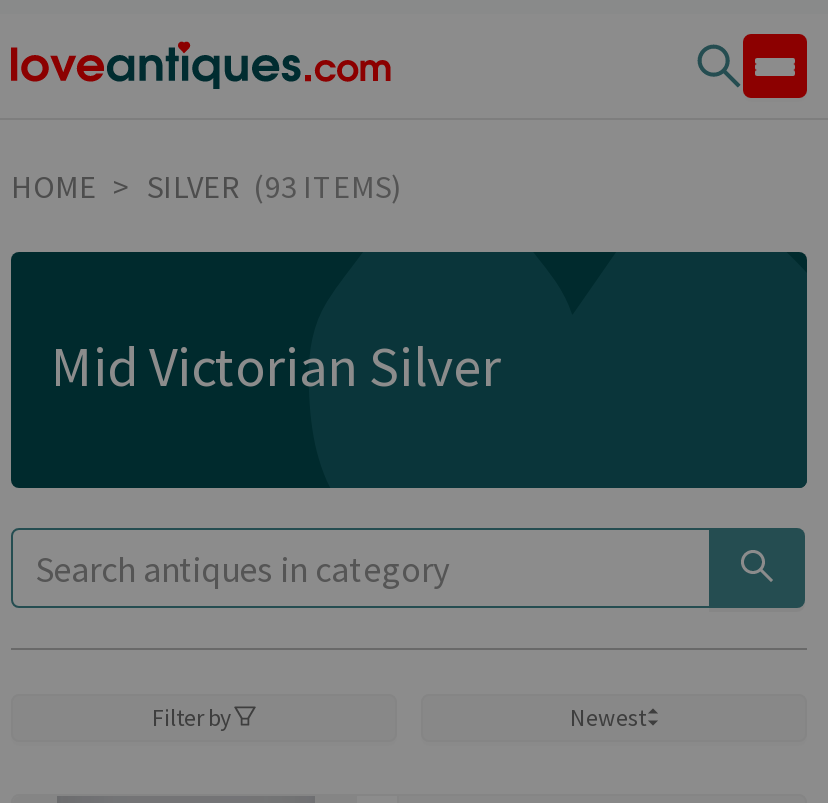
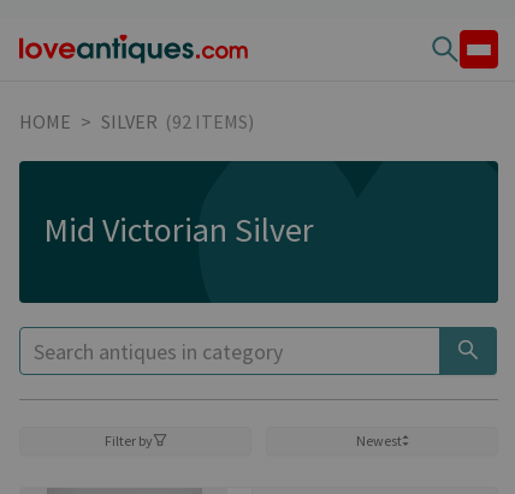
[11,166,401,206] HOME > SILVER (93 ITEMS) -> [19,109,254,133] HOME > SILVER (92 ITEMS)

